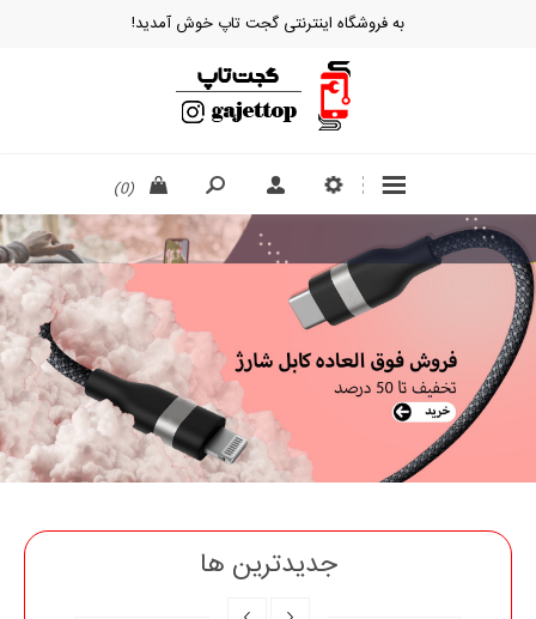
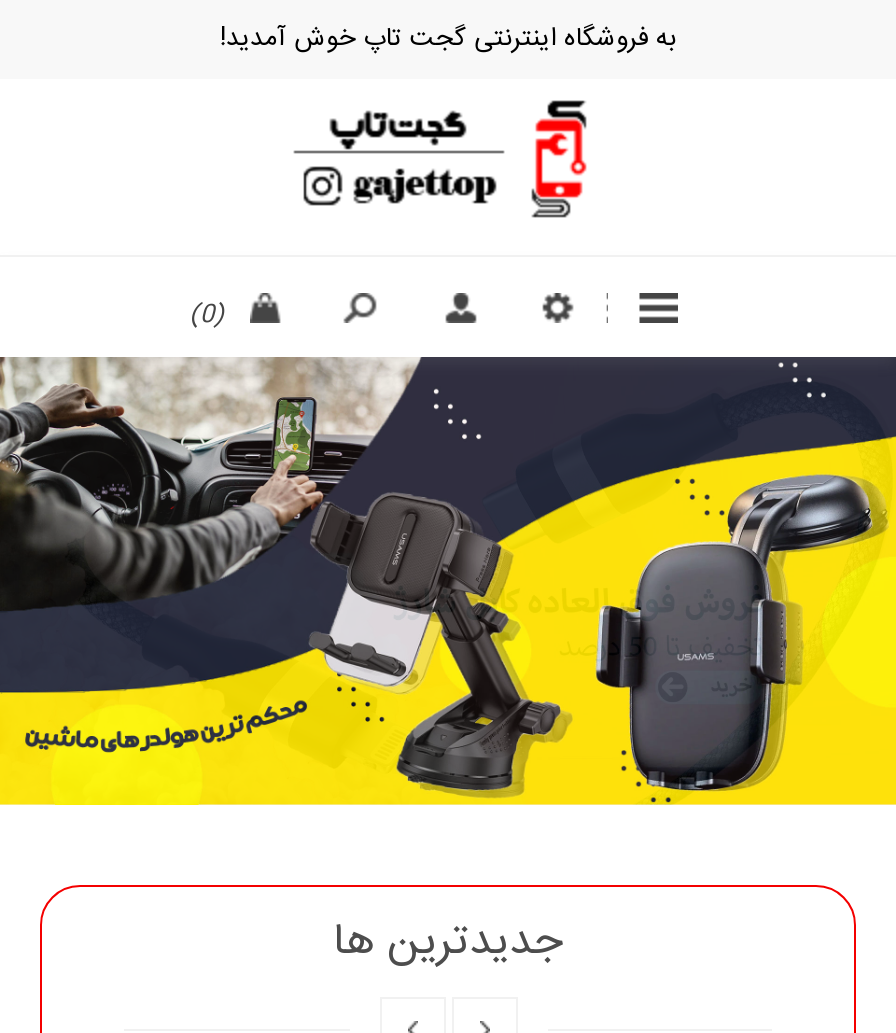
[4,214,532,484] [image] -> [6,359,890,807] [image]

